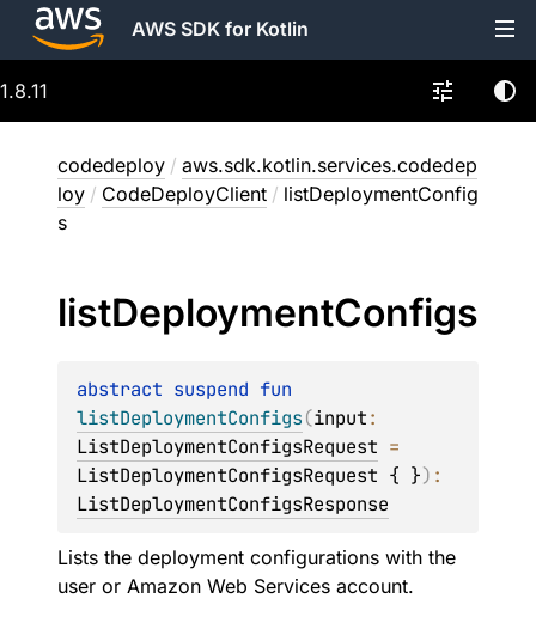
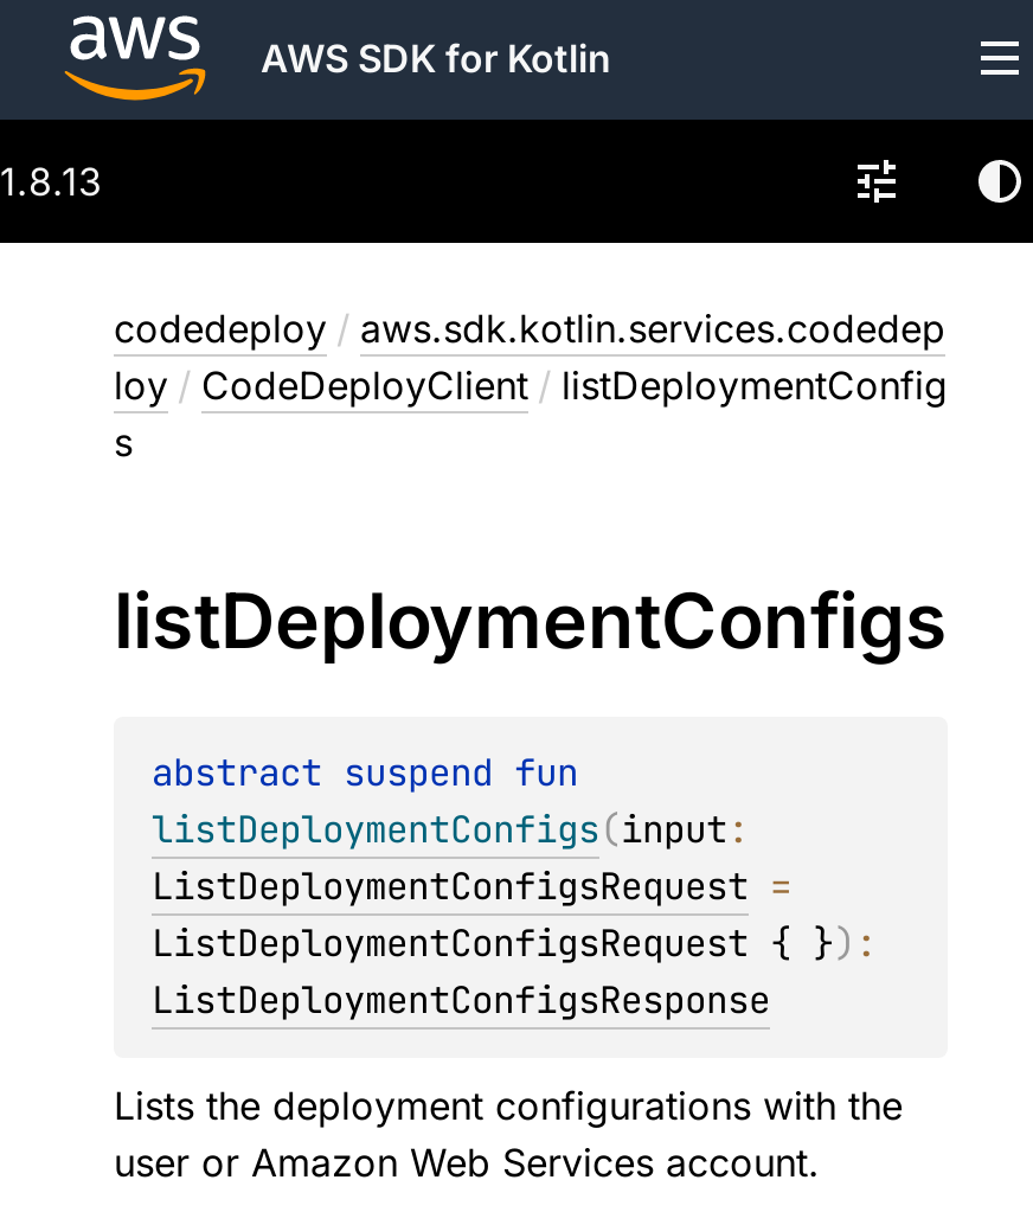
[0,79,48,103] 1.8.11 -> [0,158,102,205] 1.8.13

